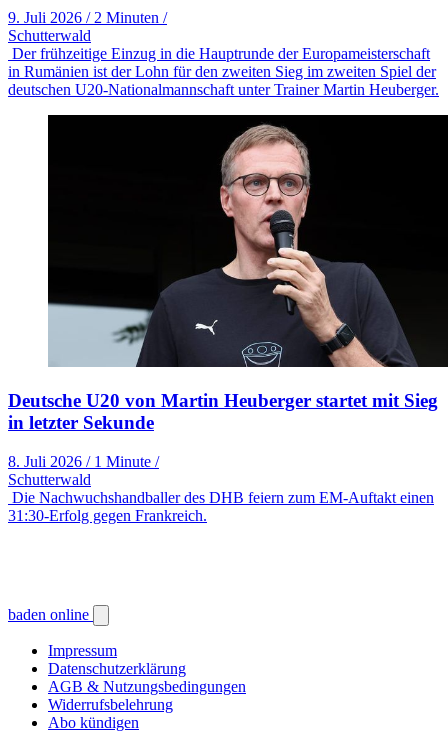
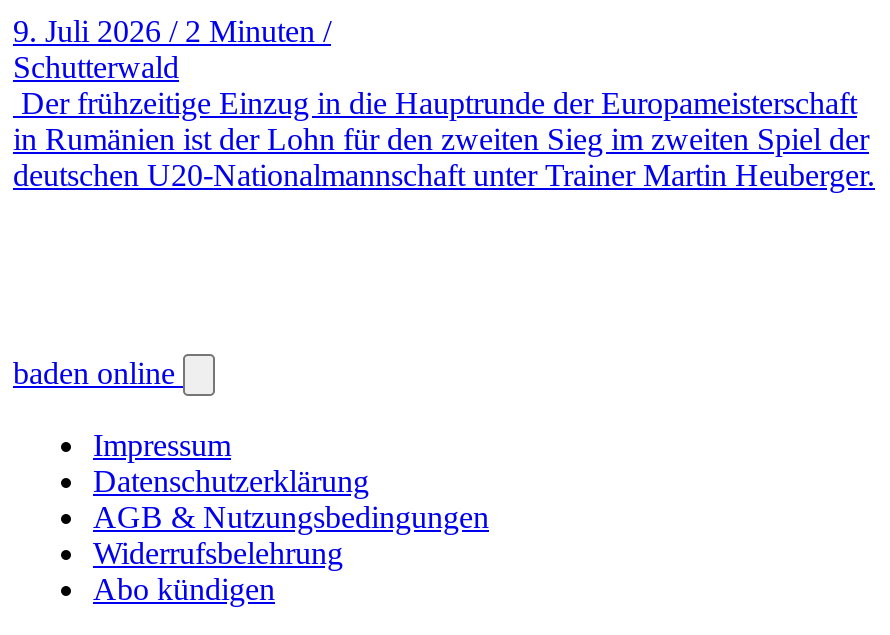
[8,114,445,524] [image] | Deutsche U20 von Martin Heuberger startet mit Sieg | in letzter Sekunde | 8. Juli 2026 / 1 Minute / | Schutterwald | Die Nachwuchshandballer des DHB feiern zum EM-Auftakt einen | 31:30-Erfolg gegen Frankreich. -> none

